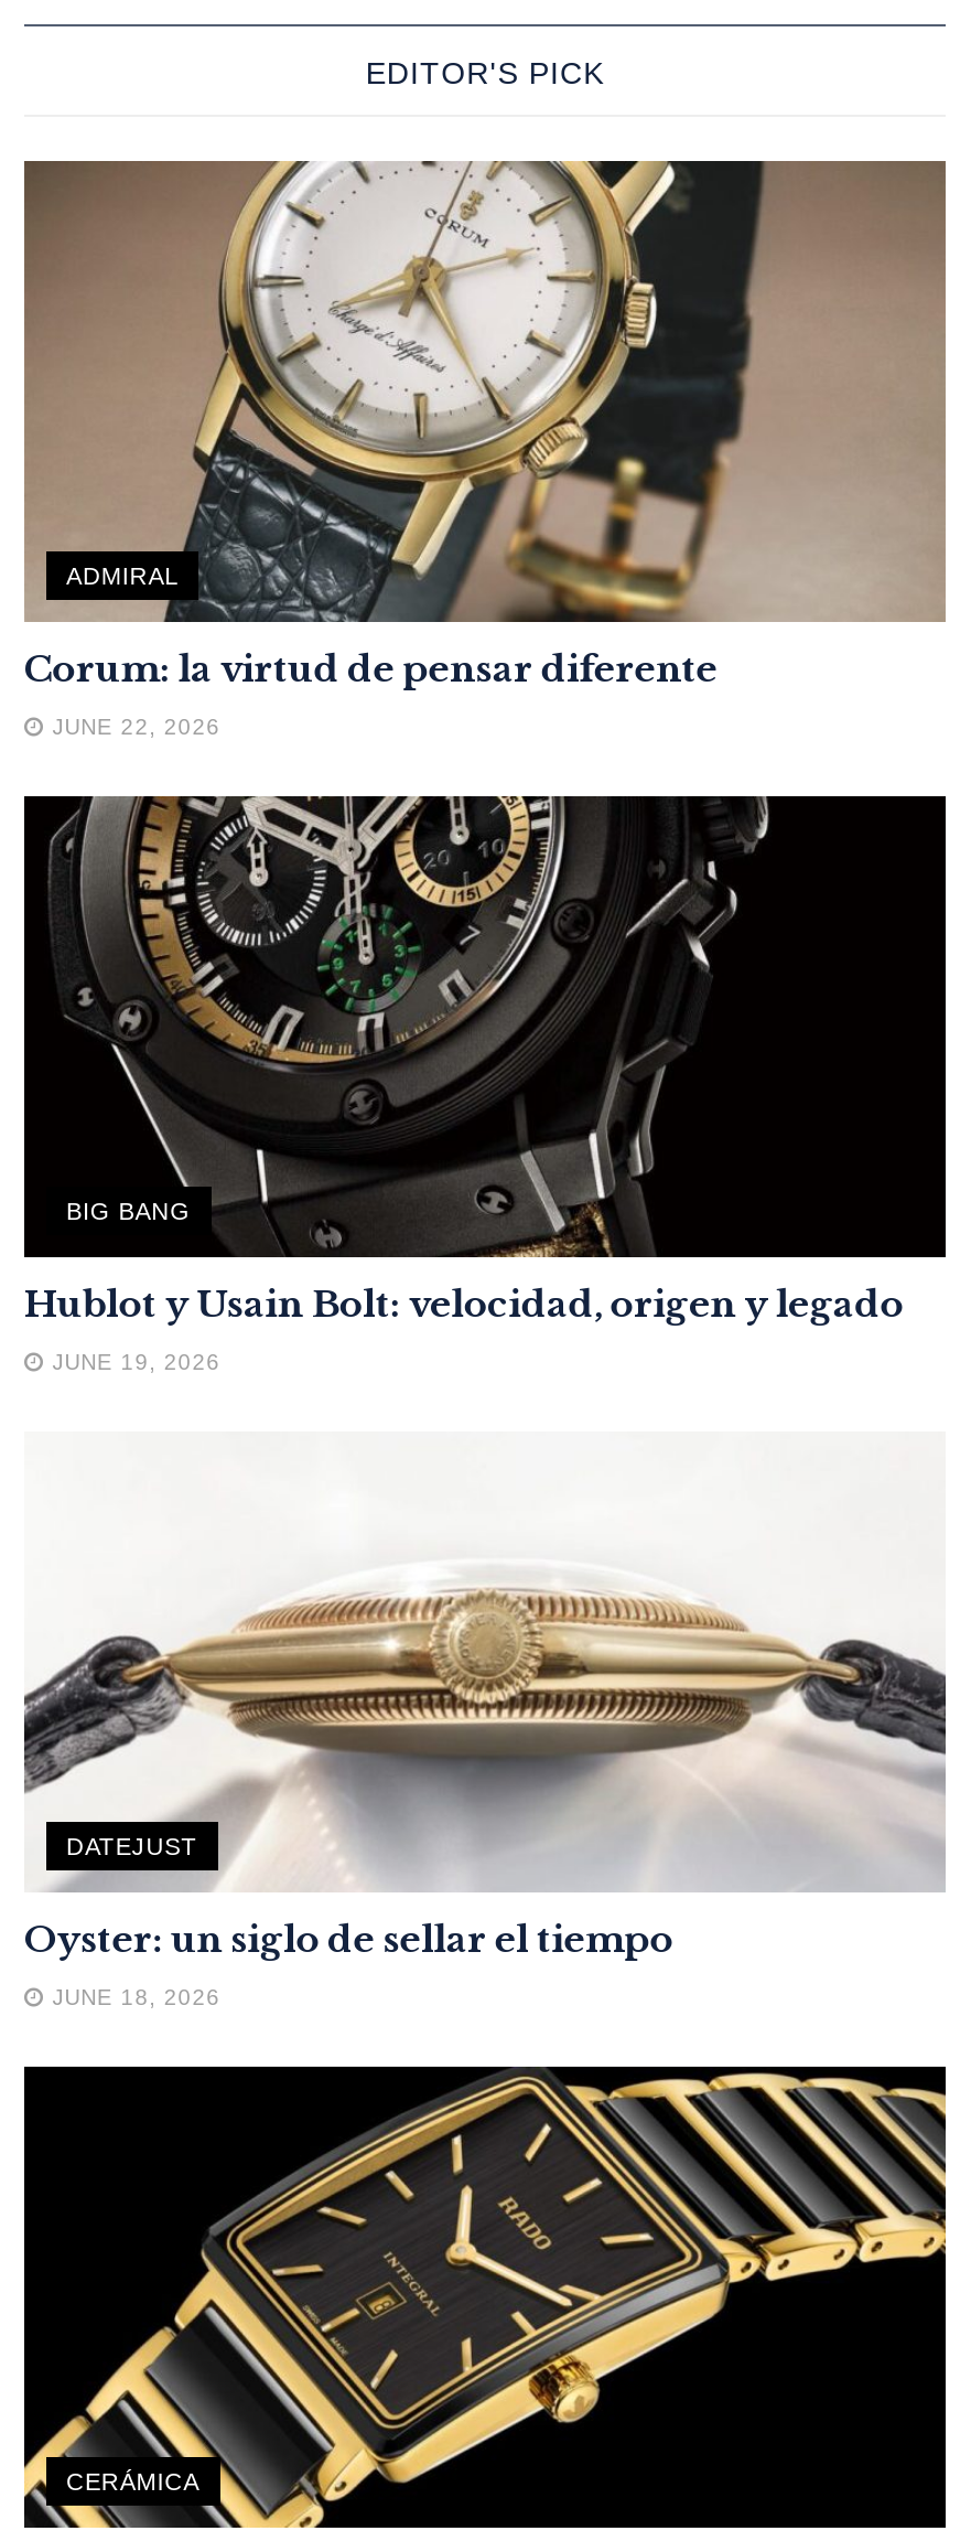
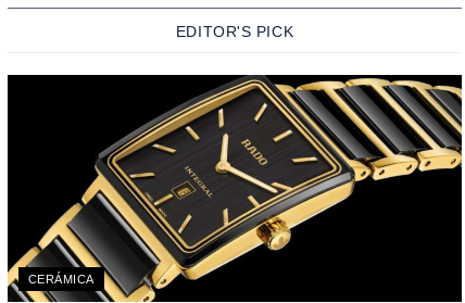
[22,160,948,739] [image] | ADMIRAL | Corum: la virtud de pensar diferente | JUNE 22, 2026 -> none
[24,793,948,1375] [image] | BIG BANG | Hublot y Usain Bolt: velocidad, origen y legado | JUNE 19, 2026 -> none
[24,1572,943,2010] [image] | DATEJUST | Oyster: un siglo de sellar el tiempo | JUNE 18, 2026 -> none

